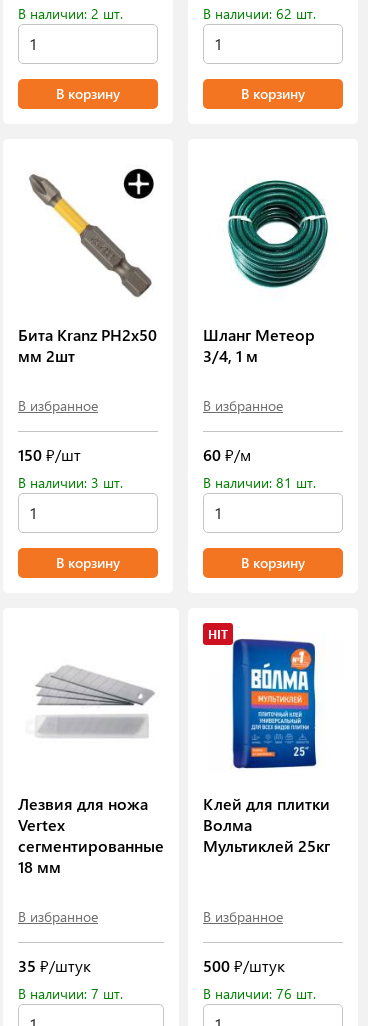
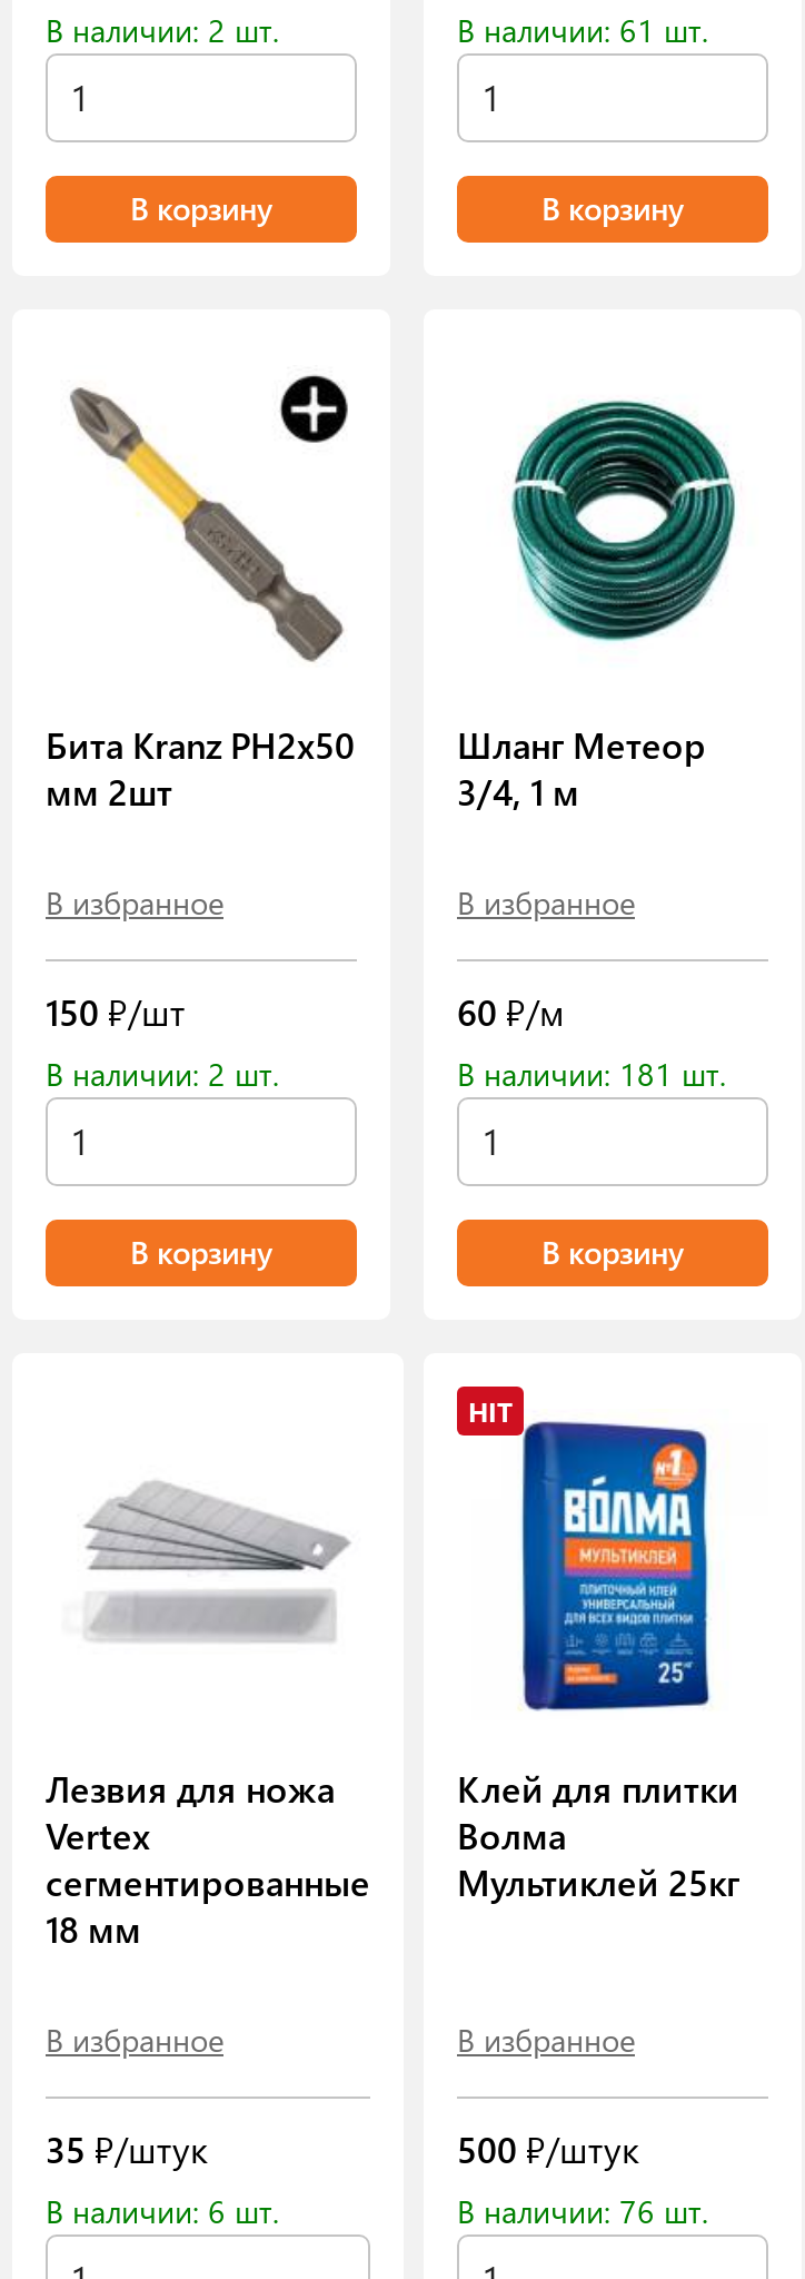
[203,4,316,23] В наличии: 62 шт. -> [457,8,708,51] В наличии: 61 шт.
[18,473,123,492] В наличии: 3 шт. -> [46,1052,279,1095] В наличии: 2 шт.
[203,473,316,492] В наличии: 81 шт. -> [457,1052,726,1095] В наличии: 181 шт.
[18,984,123,1003] В наличии: 7 шт. -> [46,2190,279,2232] В наличии: 6 шт.

